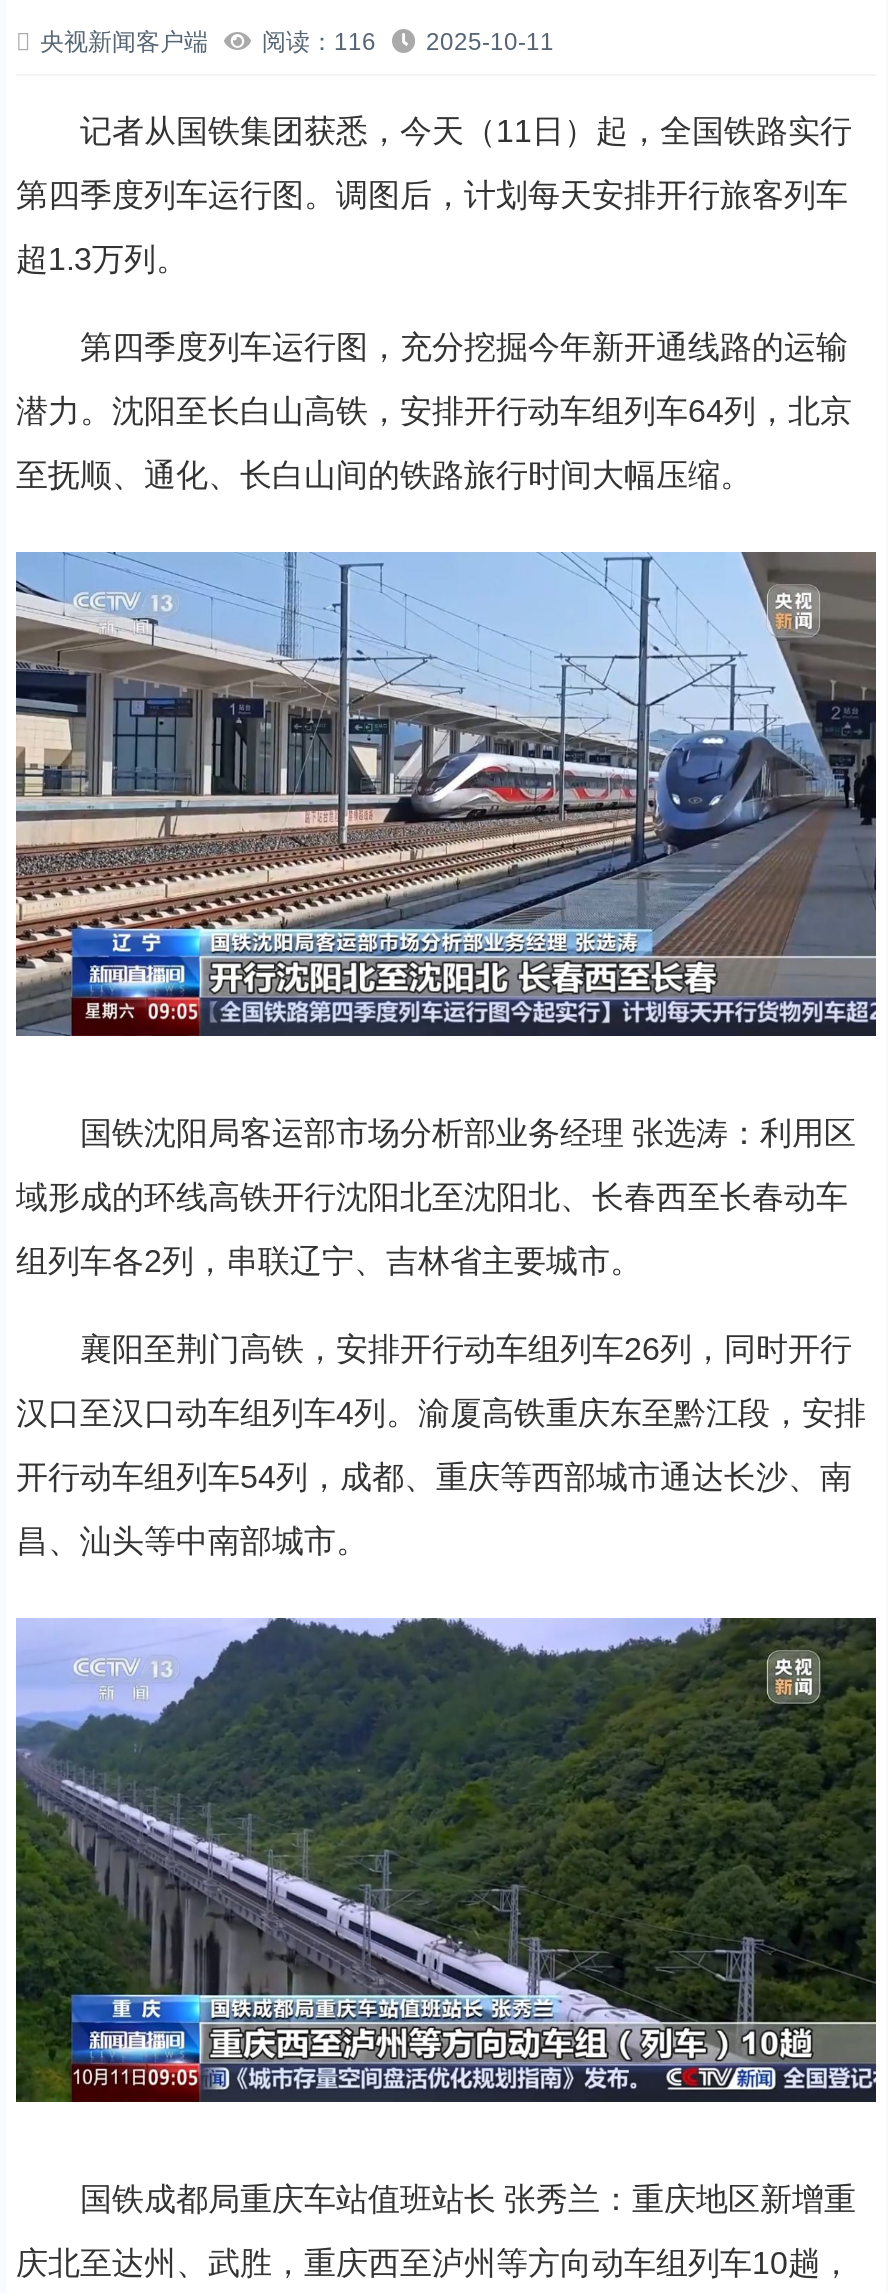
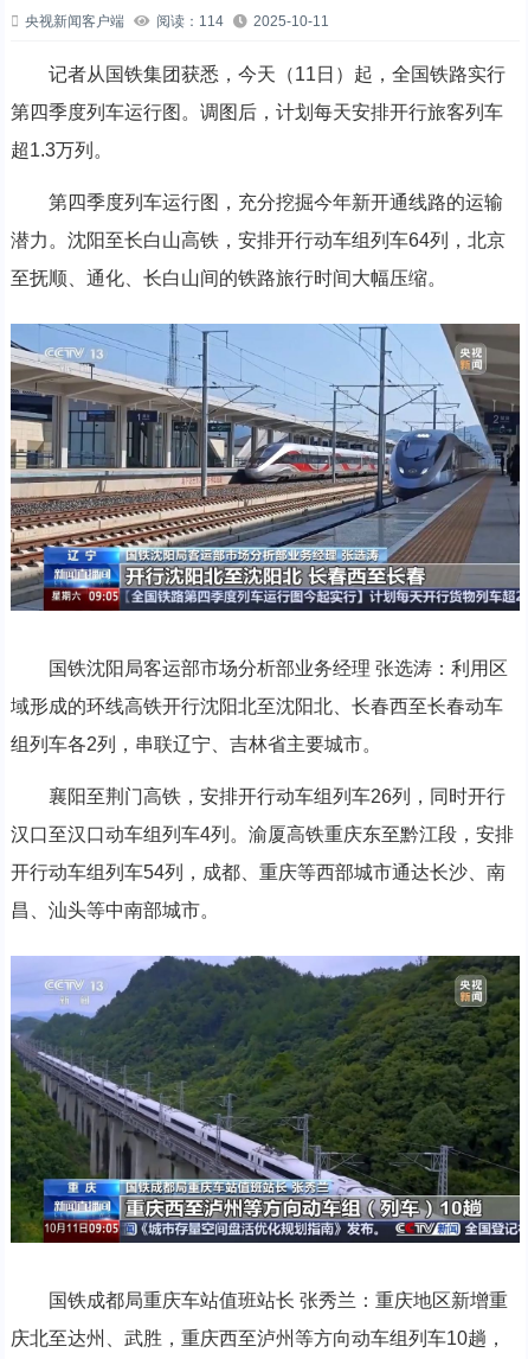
[40,28,554,56] 央视新闻客户端 阅读：116 2025-10-11 -> [25,13,329,30] 央视新闻客户端 阅读：114 2025-10-11

